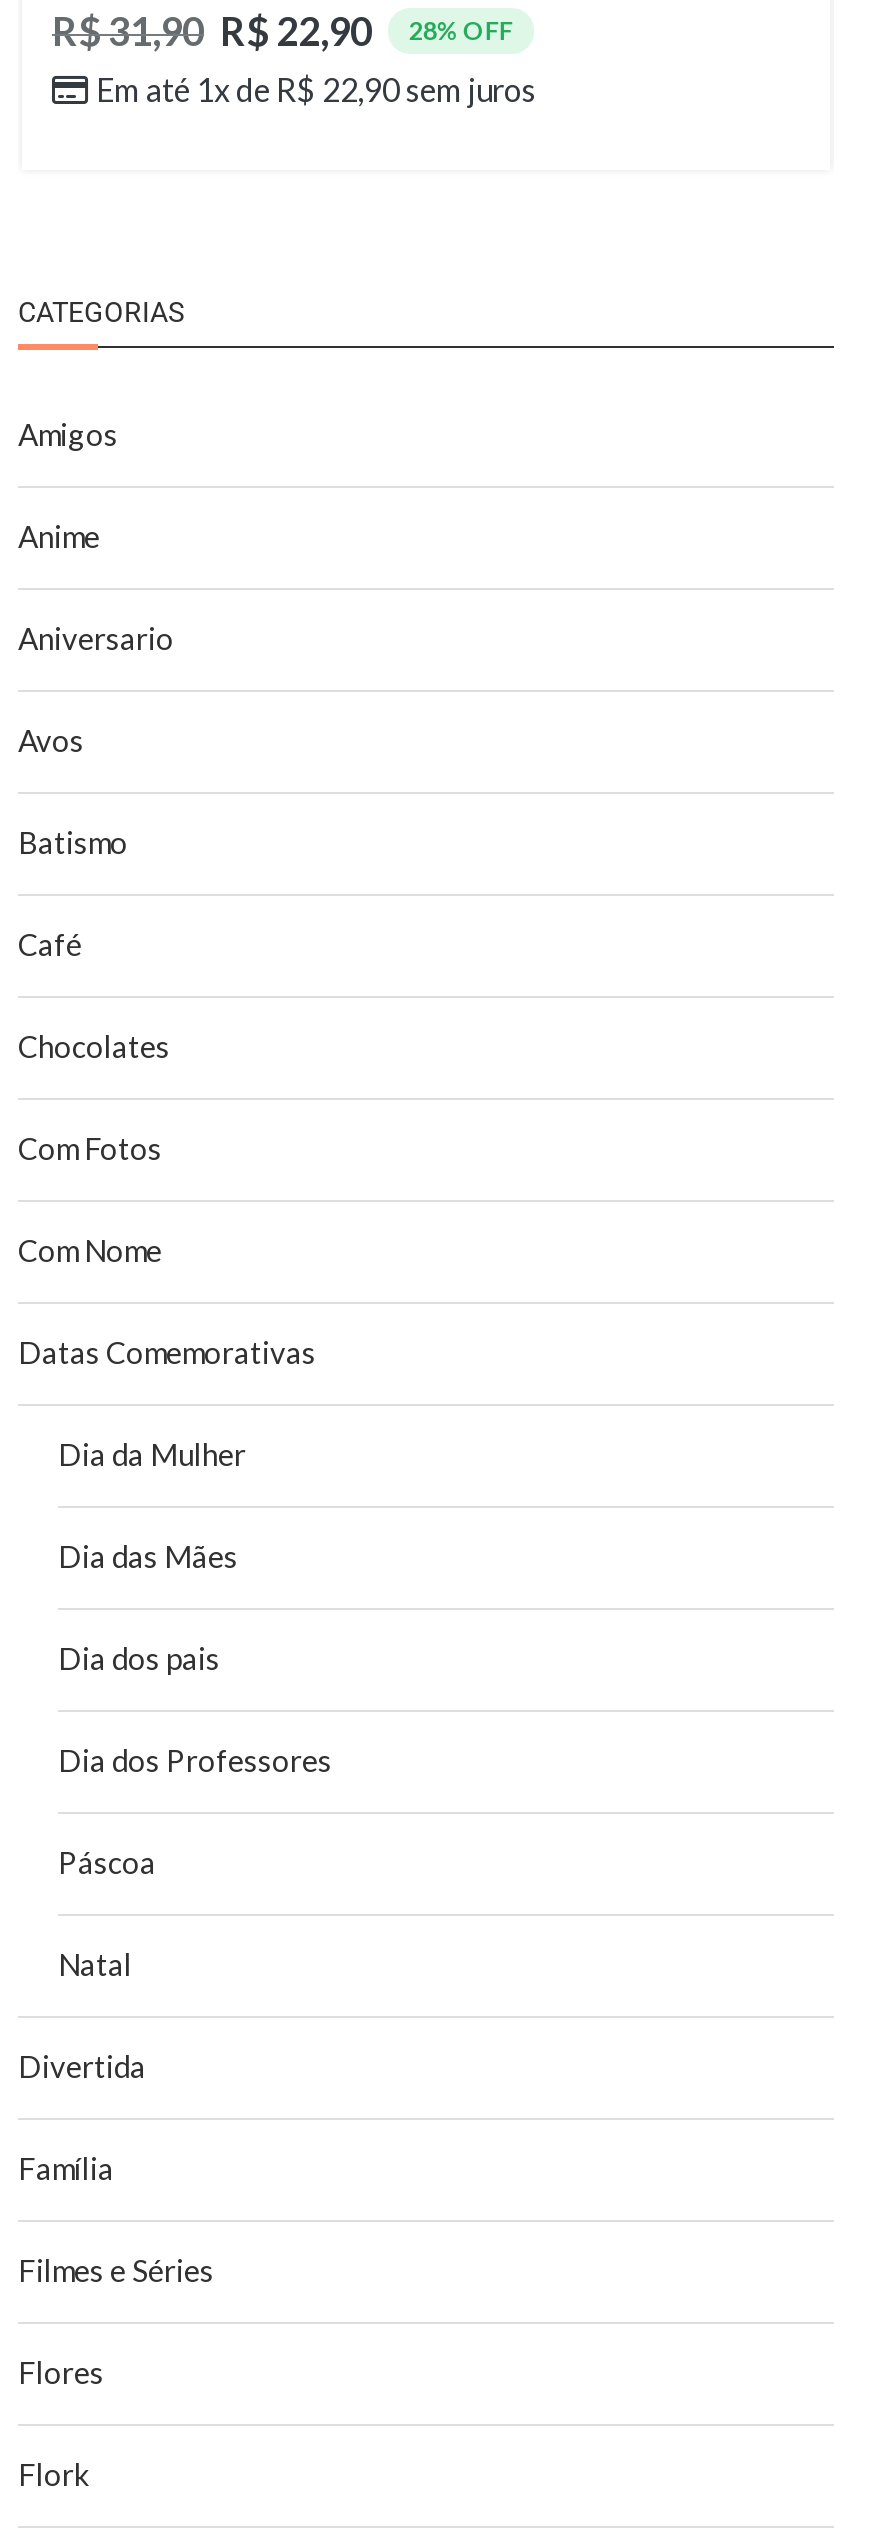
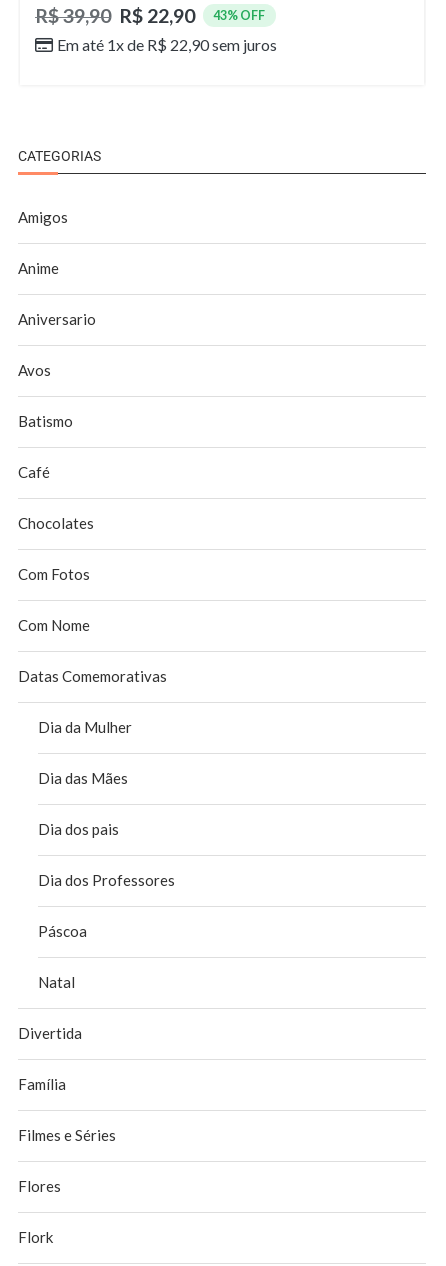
[52,7,372,53] R$31,90 R$22,90 -> [35,4,195,27] R$39,90 R$22,90
[409,15,513,45] 28% OFF -> [213,8,265,23] 43% OFF

